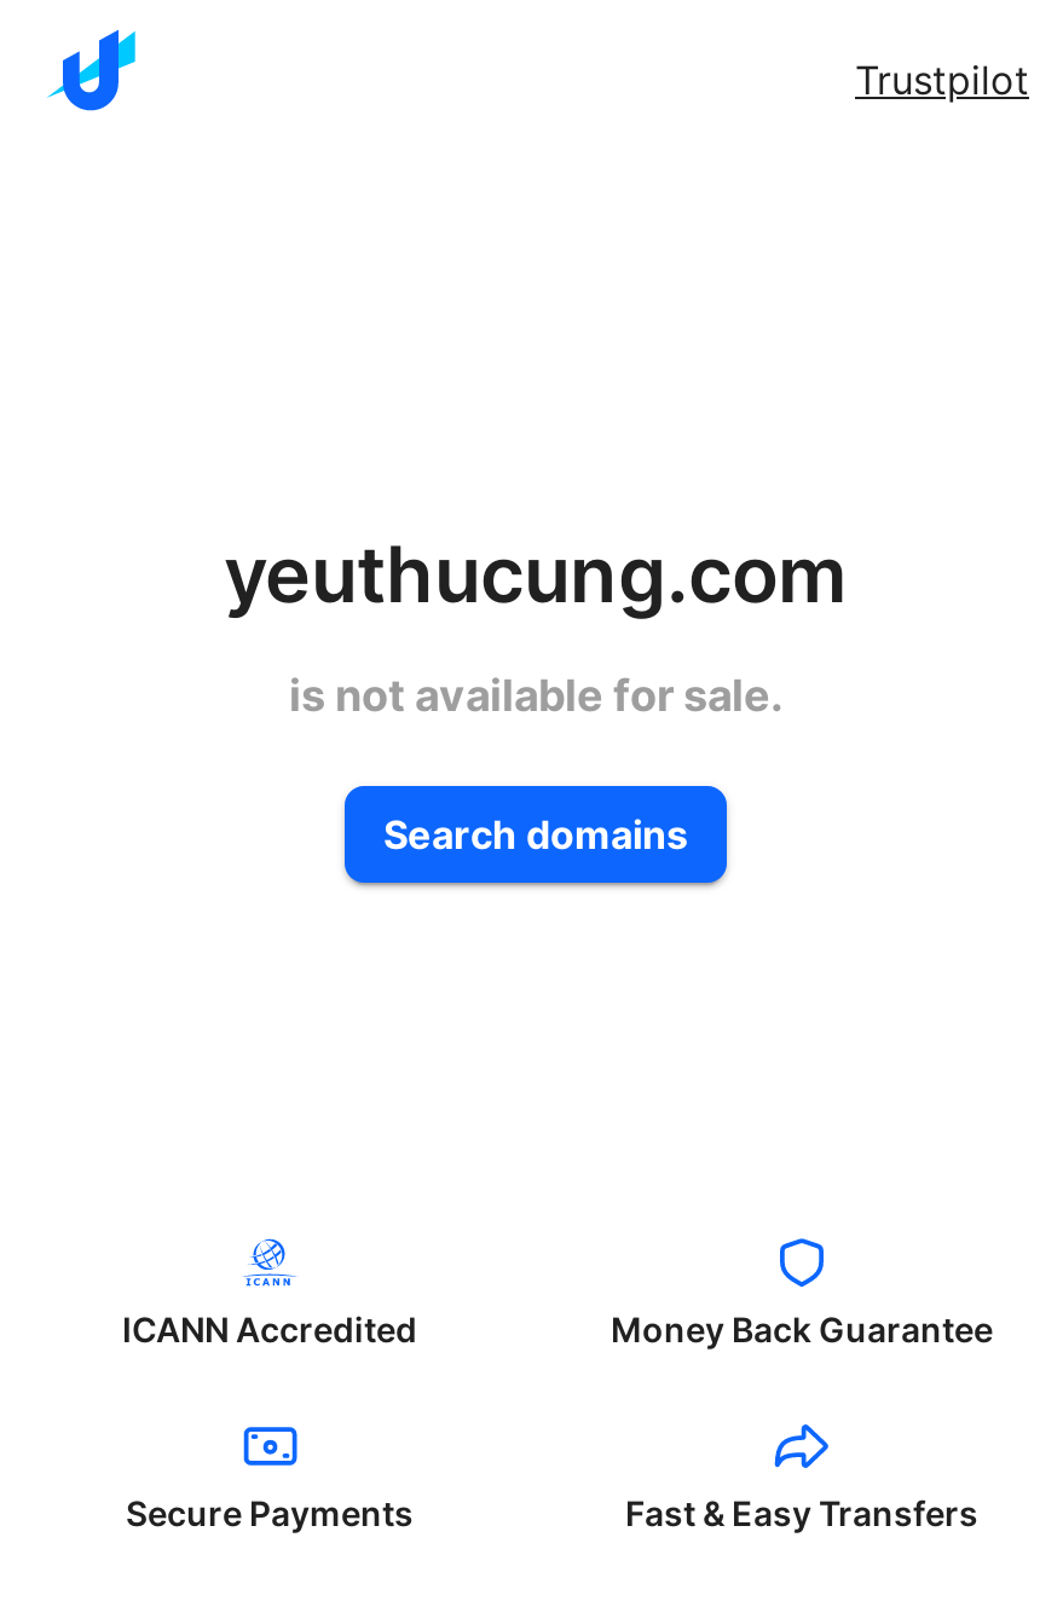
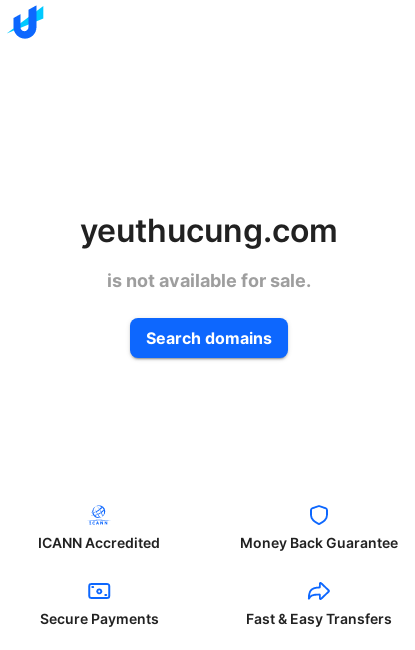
[855,56,1029,104] Trustpilot -> none

